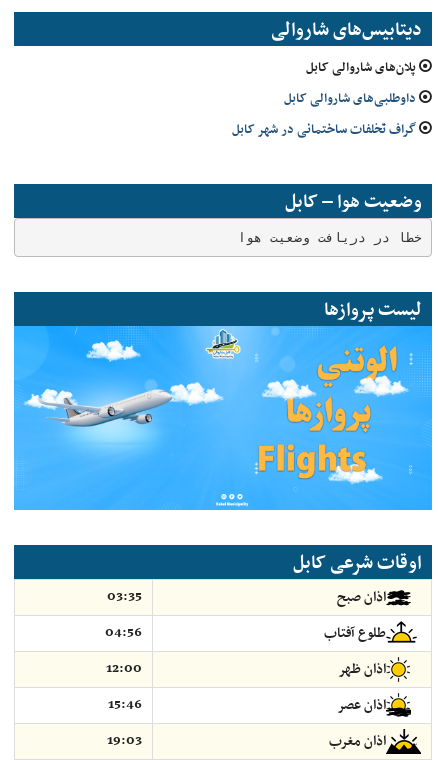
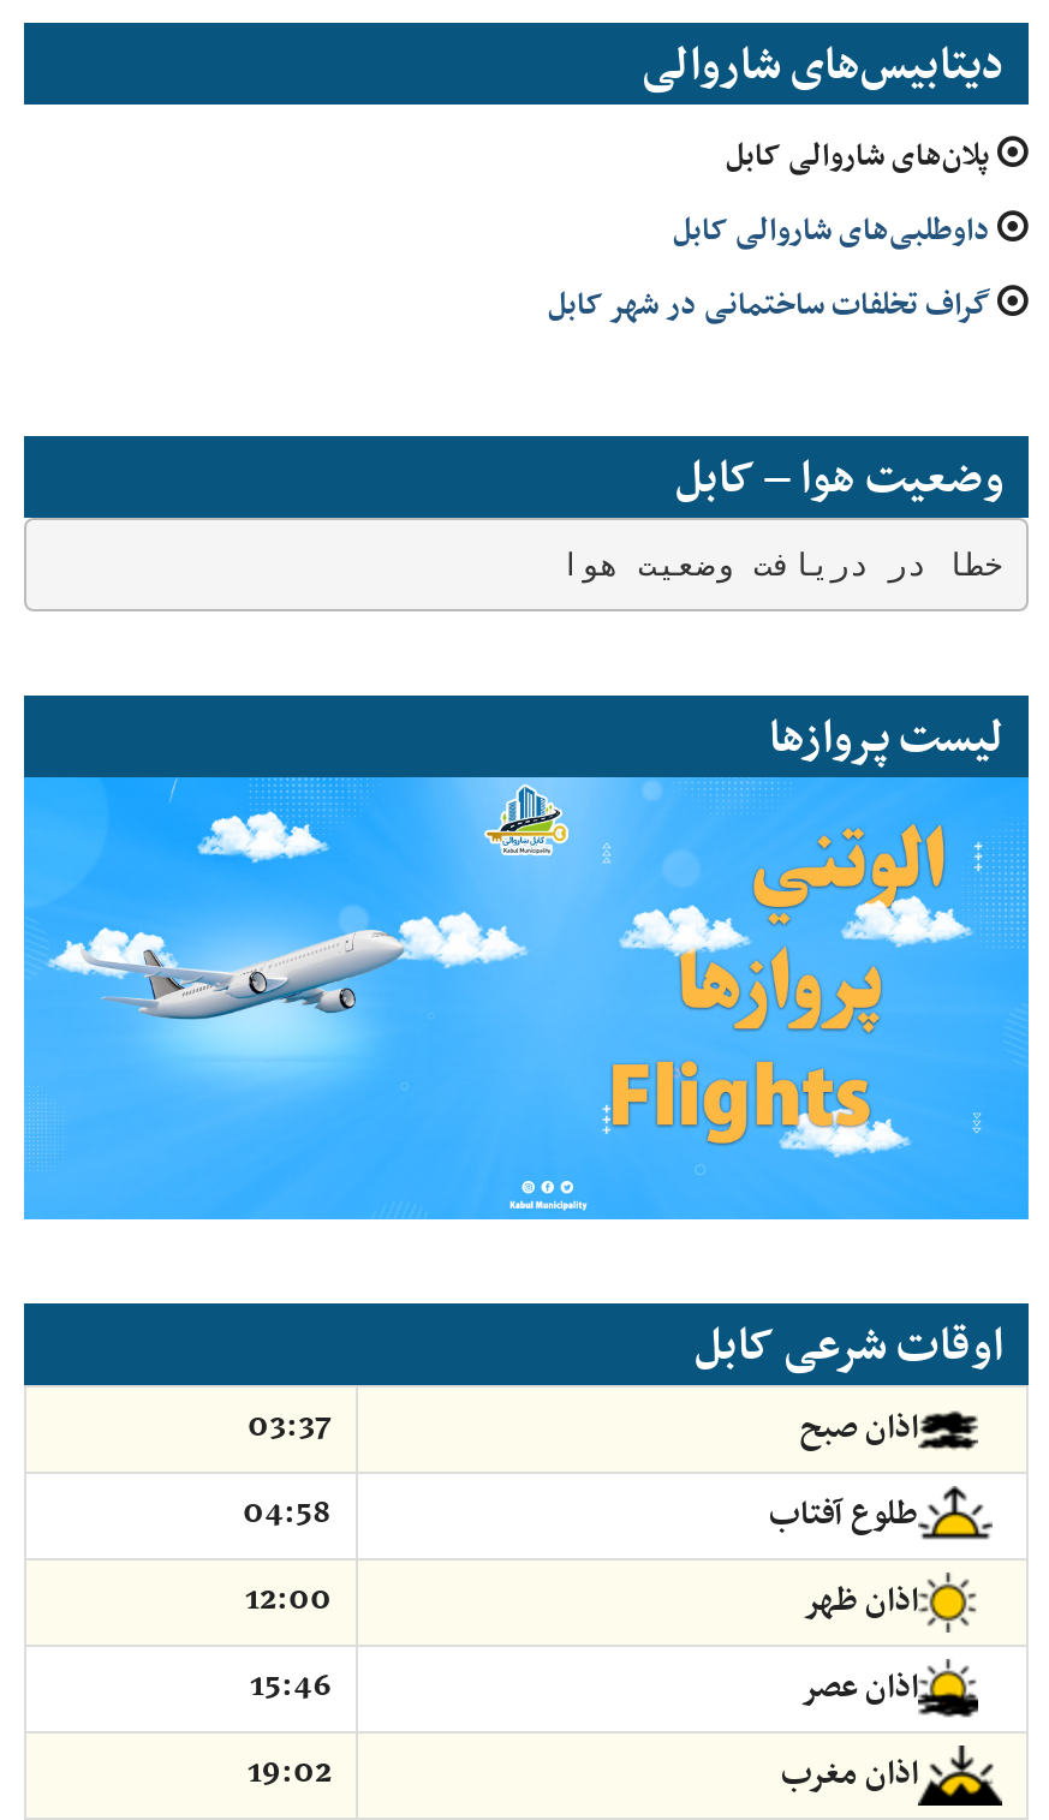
[107,584,142,607] 03:35 -> [248,1398,332,1453] 03:37
[105,620,142,643] 04:56 -> [243,1484,332,1539] 04:58
[107,728,142,751] 19:03 -> [248,1744,332,1799] 19:02

